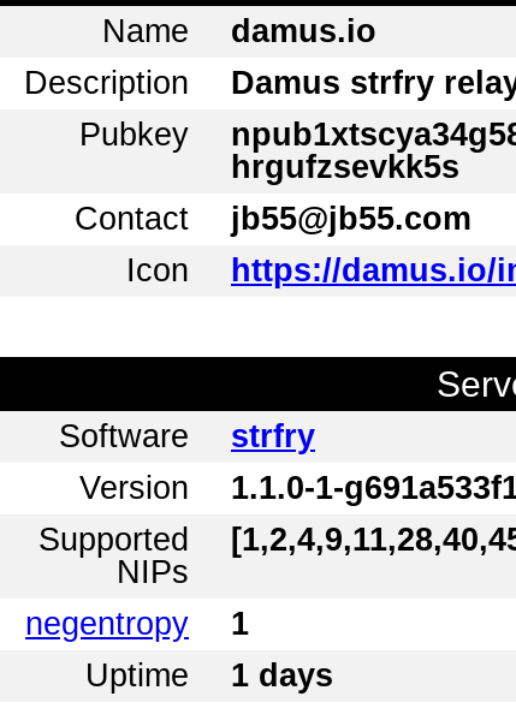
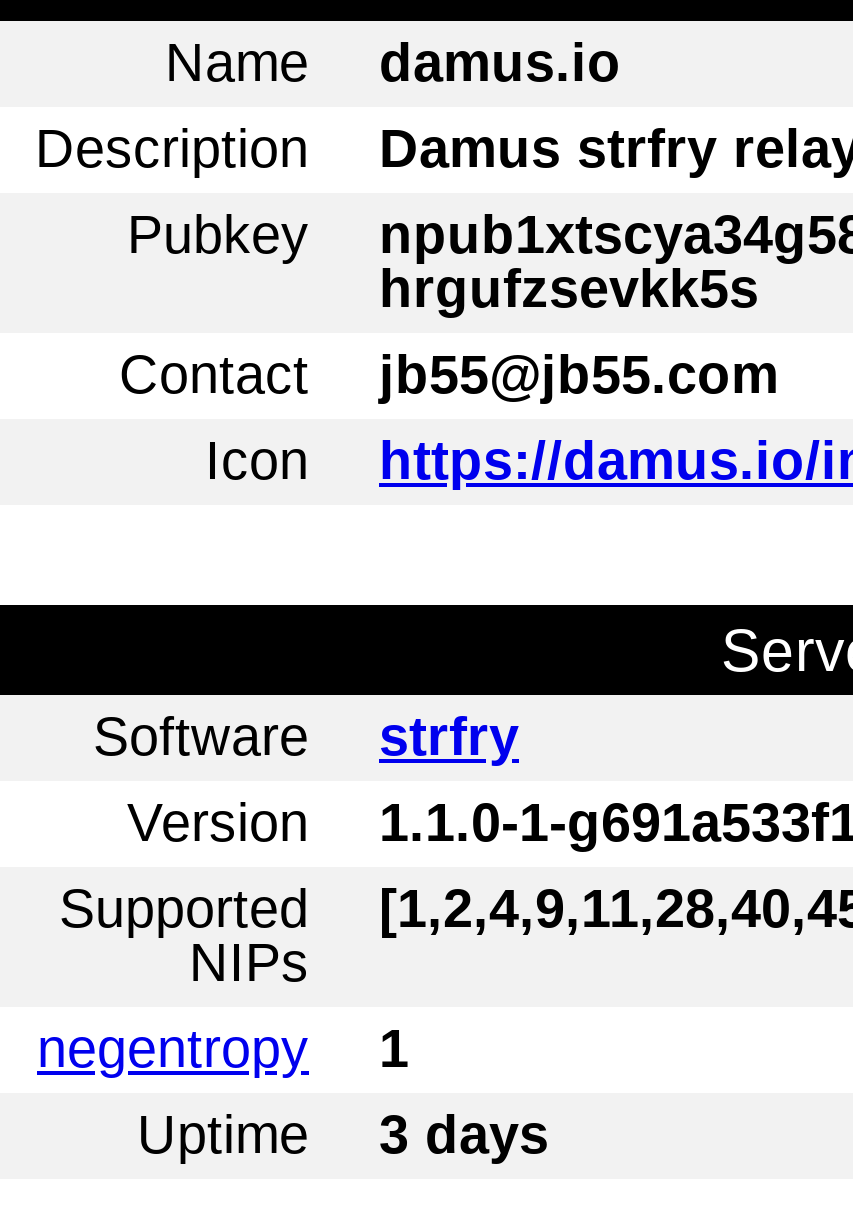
[85,657,333,693] Uptime 1 days -> [137,1104,549,1164] Uptime 3 days

